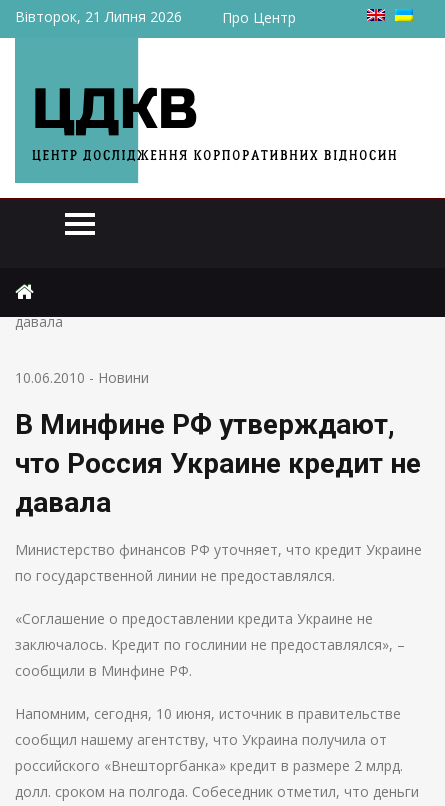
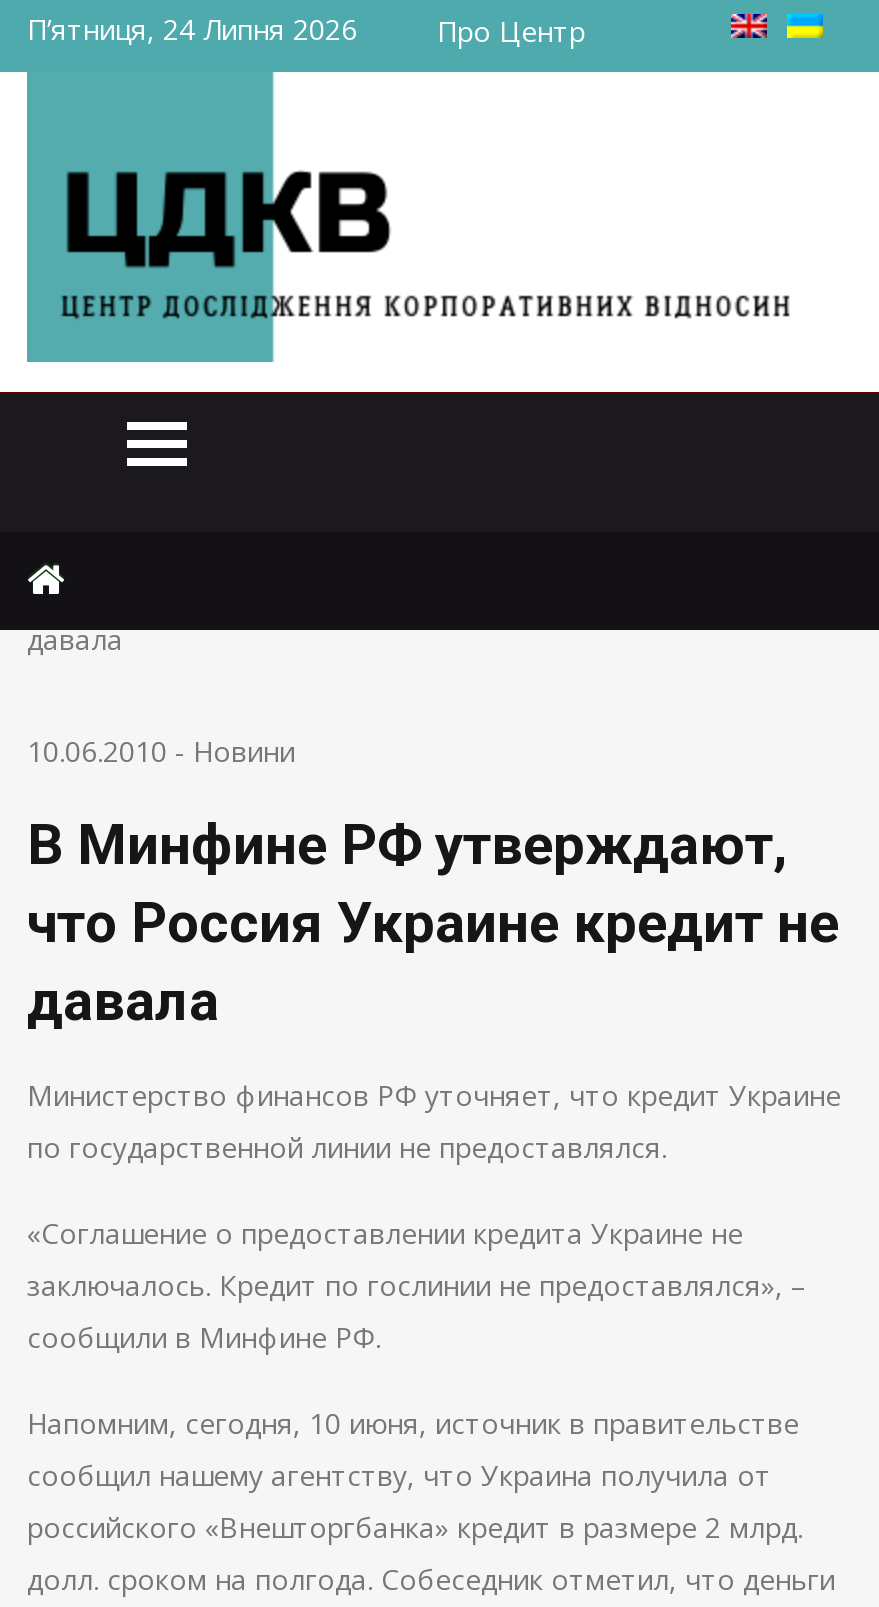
[15,7,182,26] Вівторок, 21 Липня 2026 -> [27,10,357,48] П’ятниця, 24 Липня 2026

